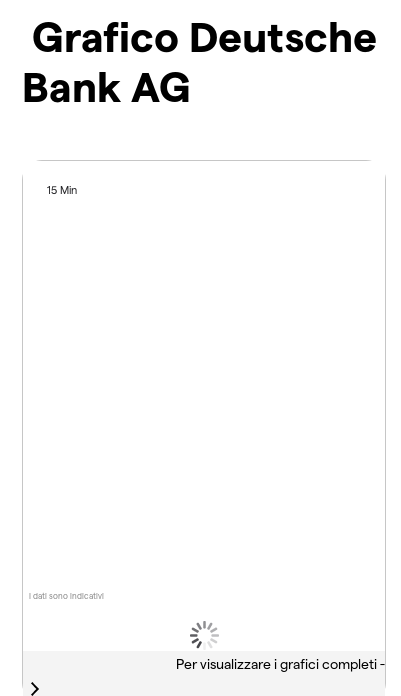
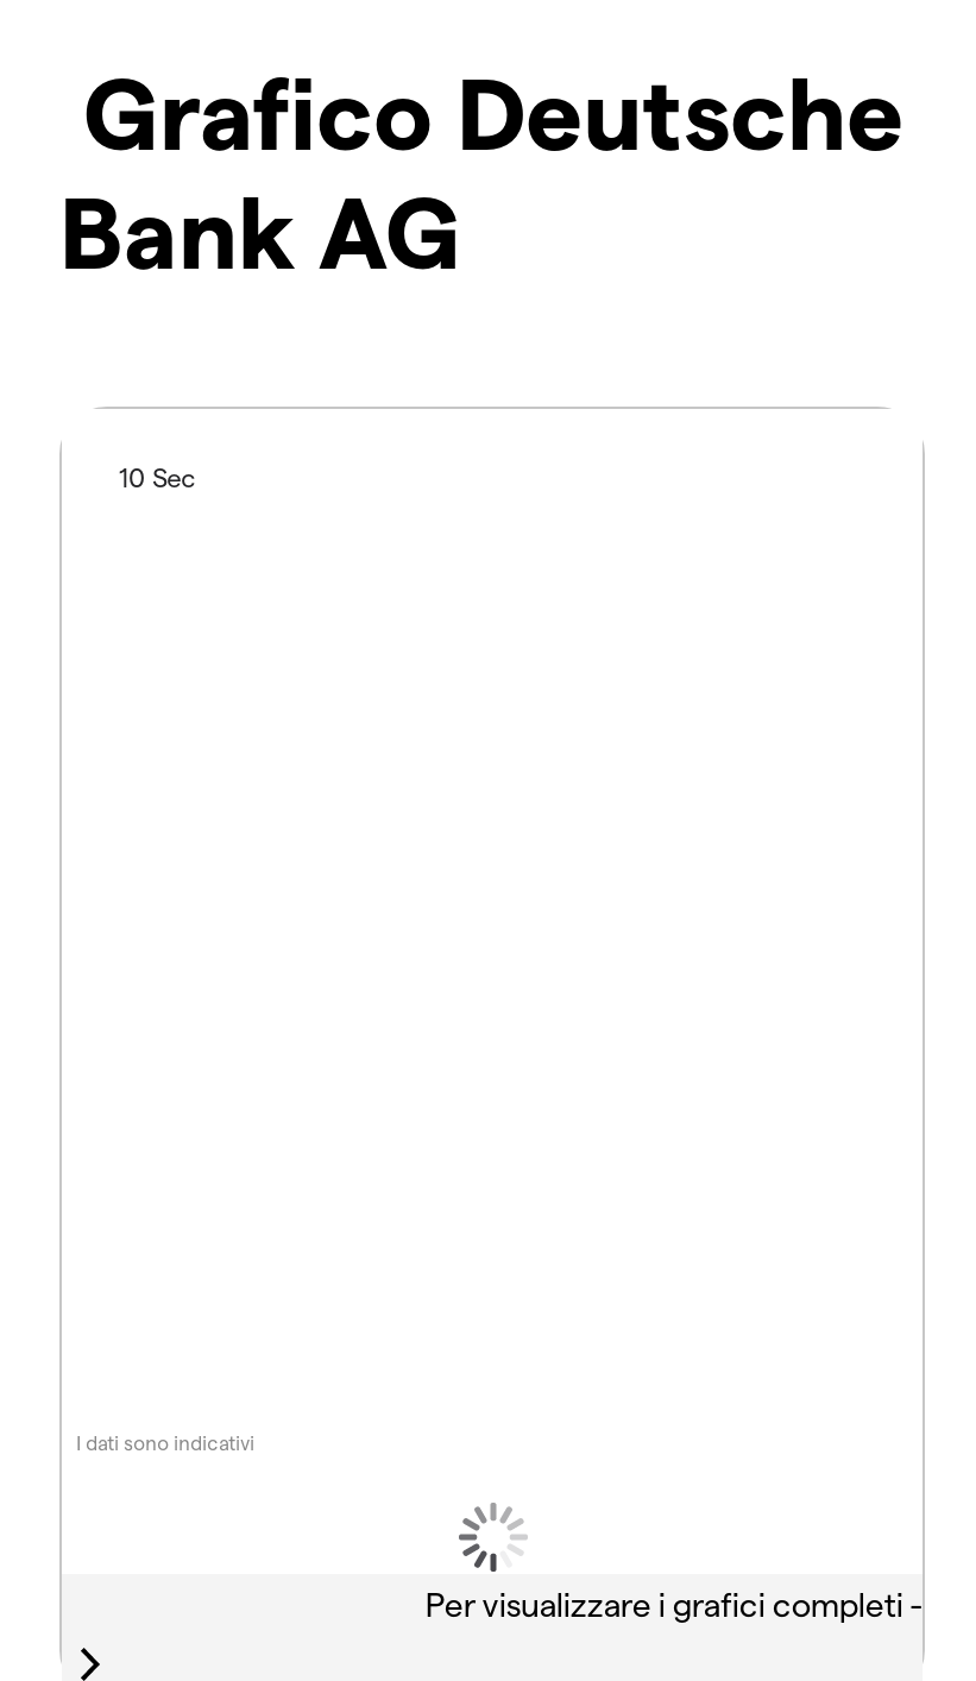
[47,183,77,196] 15 Min -> [119,462,195,493] 10 Sec

